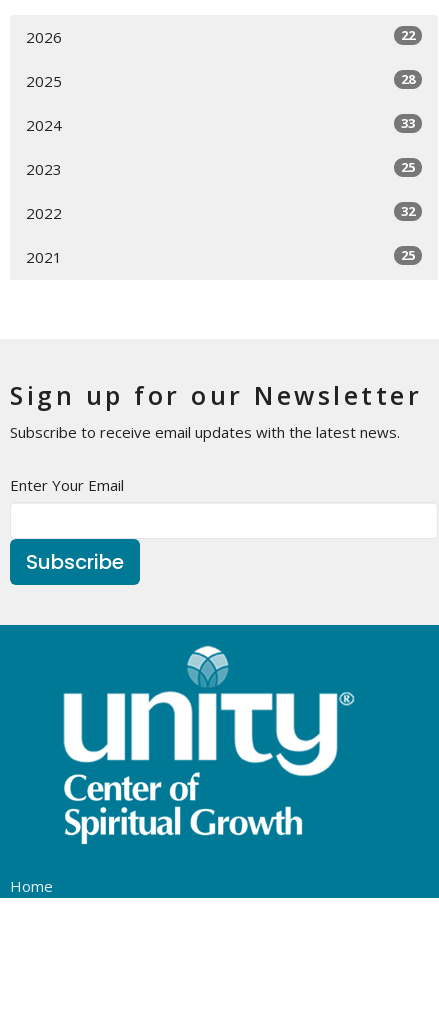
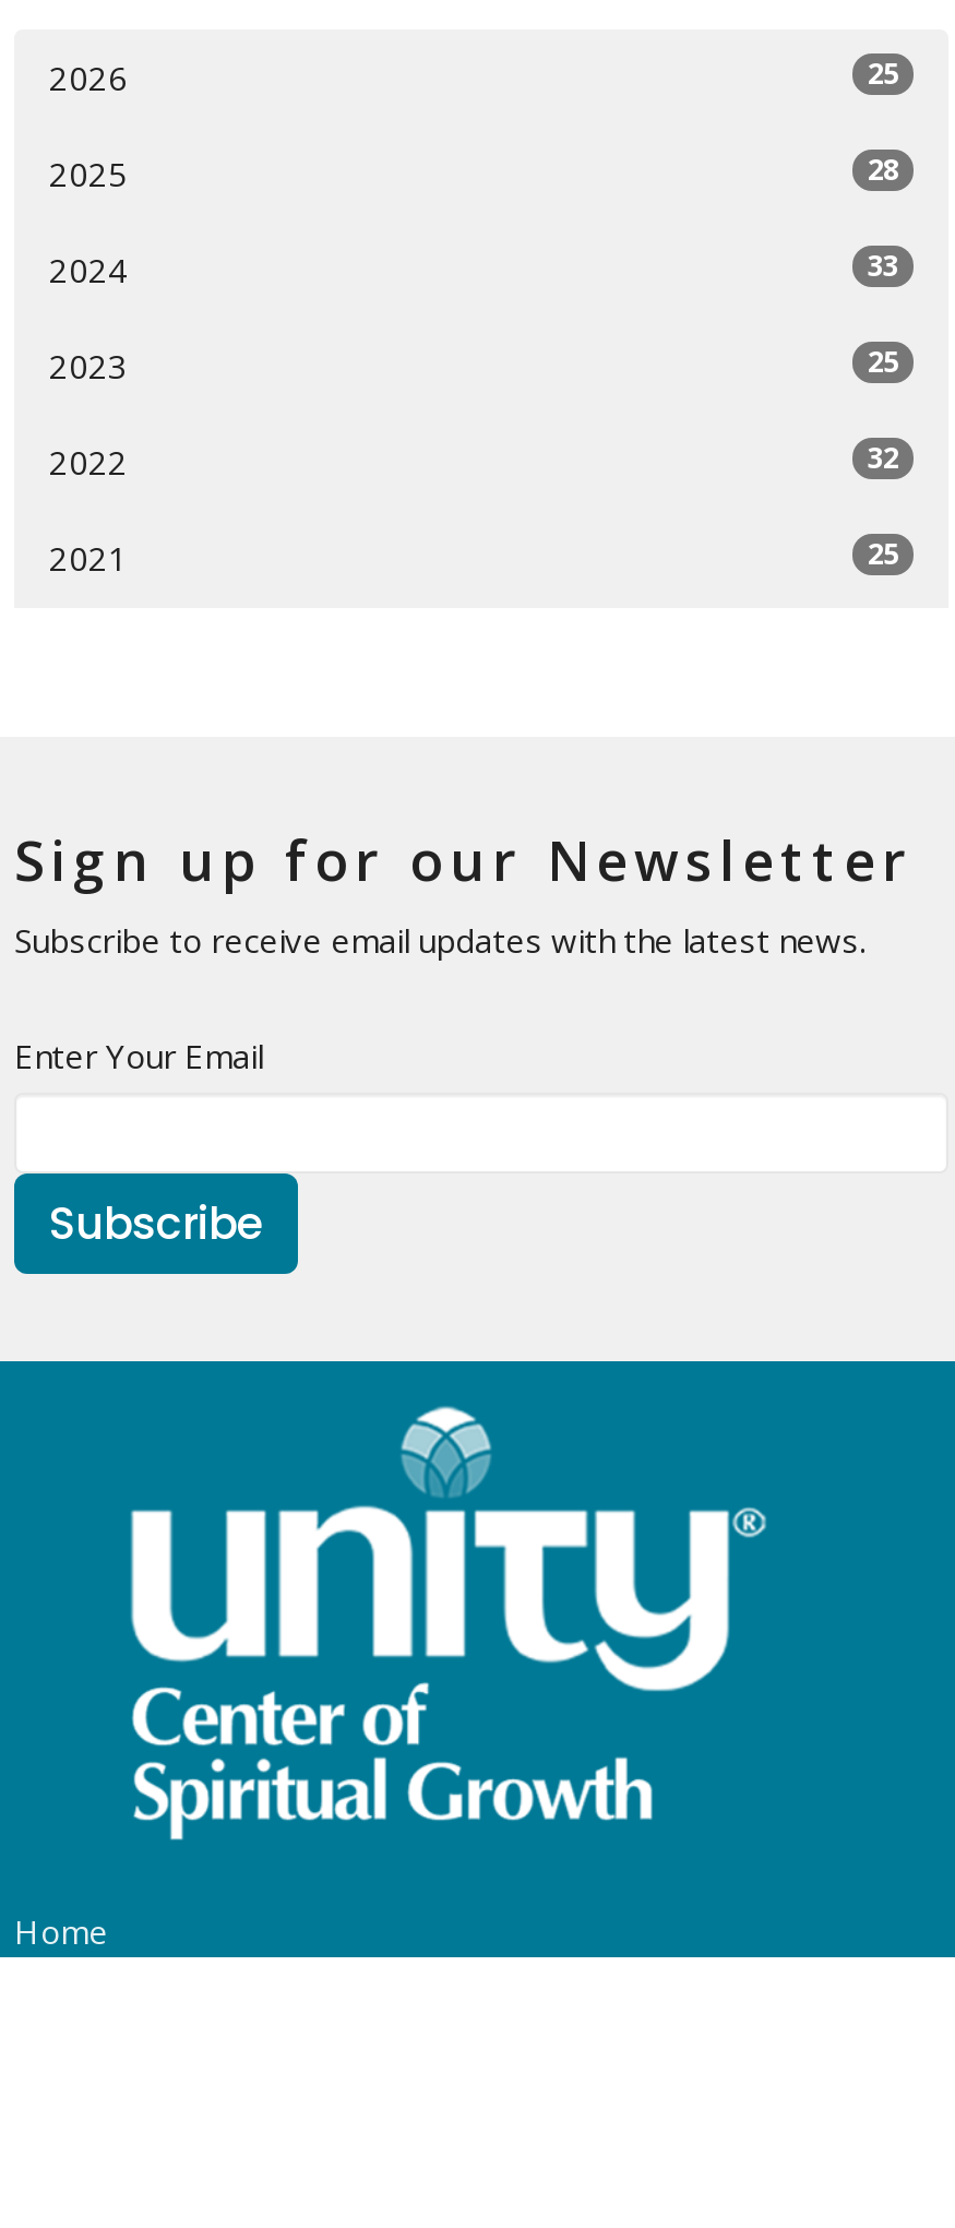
[401,26,415,44] 22 -> [868,53,898,92] 25

